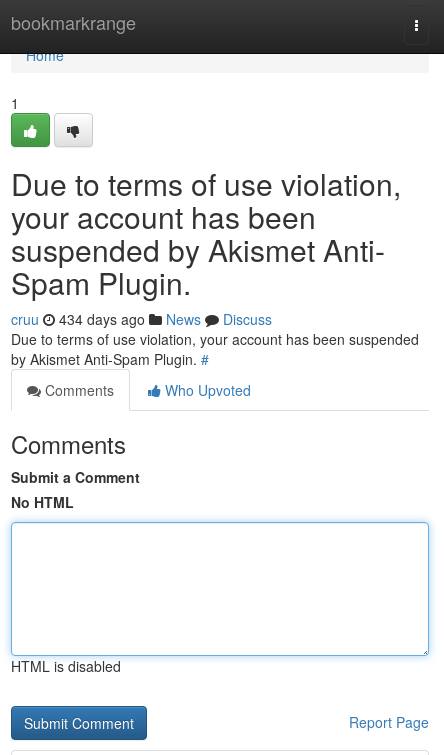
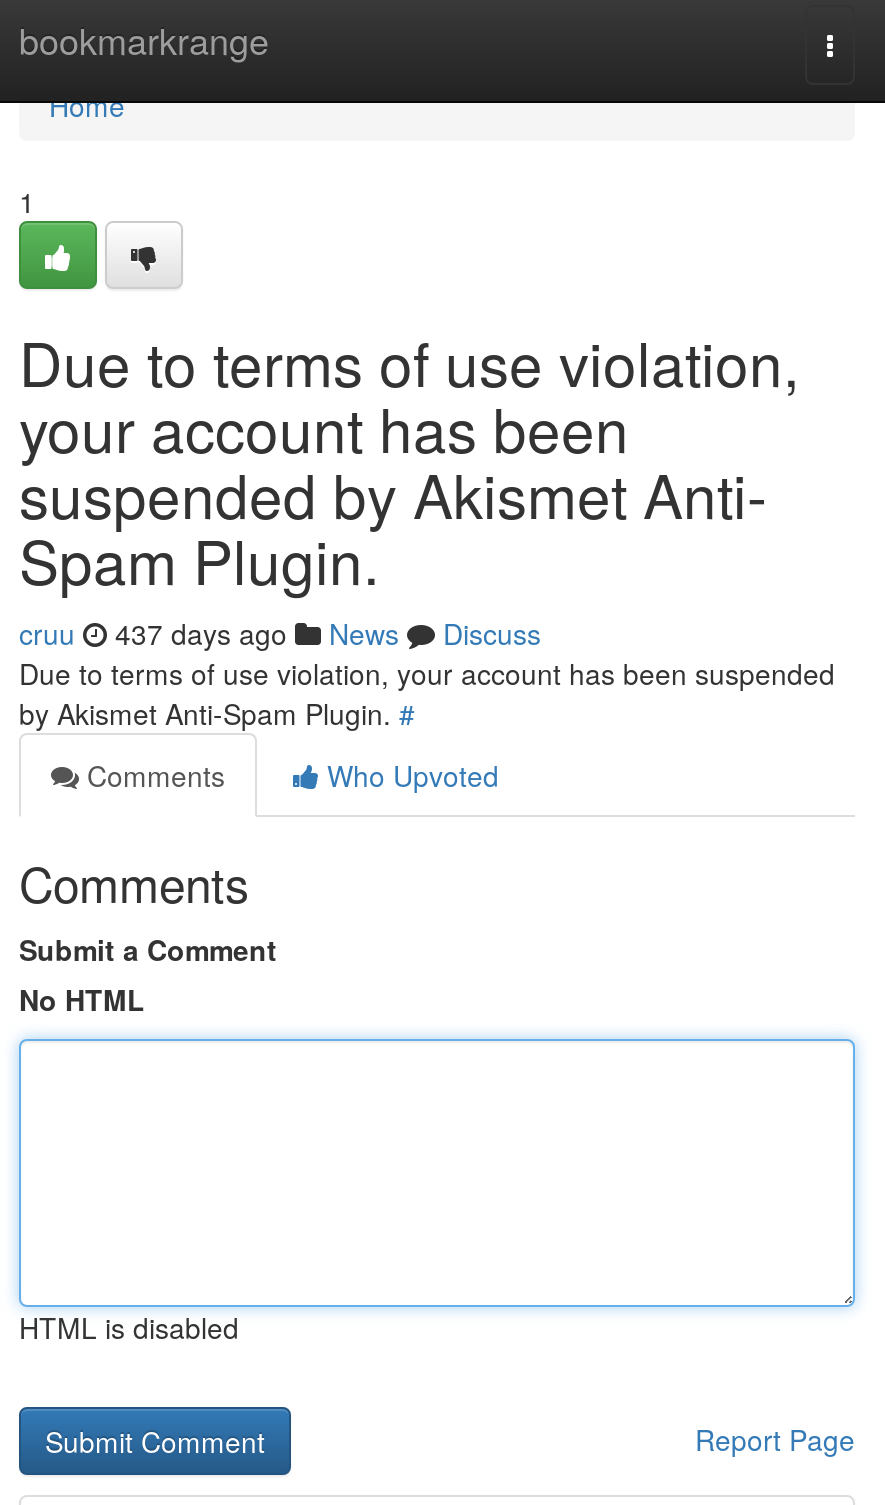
[11,309,272,329] cruu 434 days ago News Discuss -> [19,613,541,653] cruu 437 days ago News Discuss

